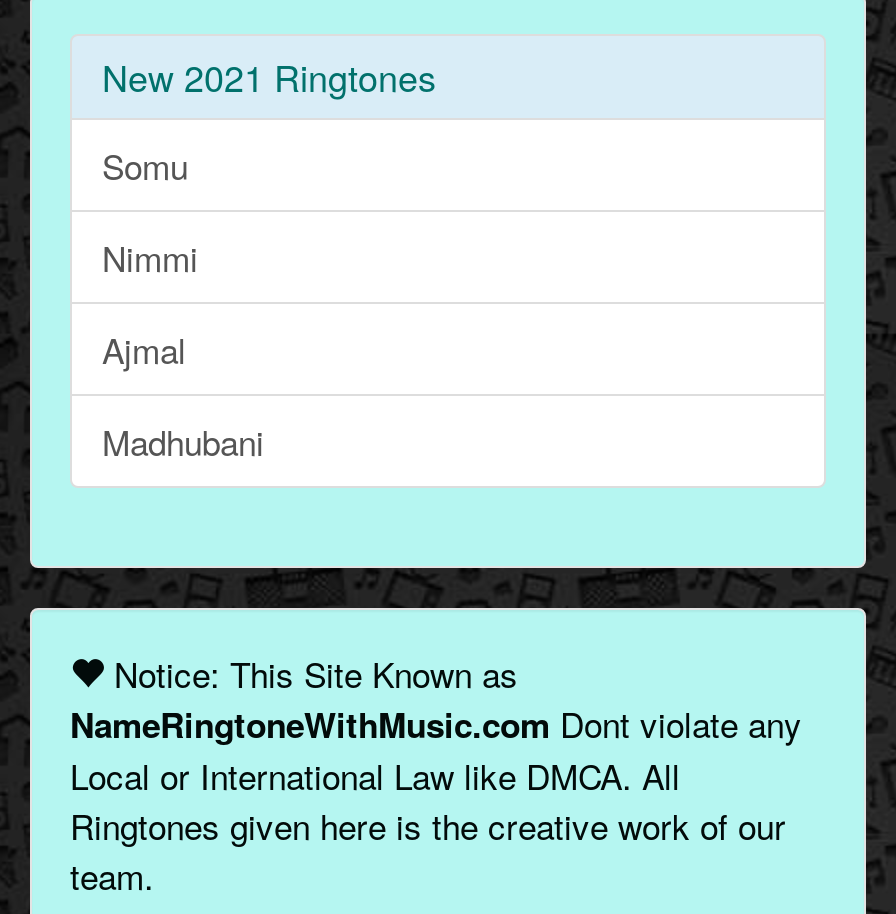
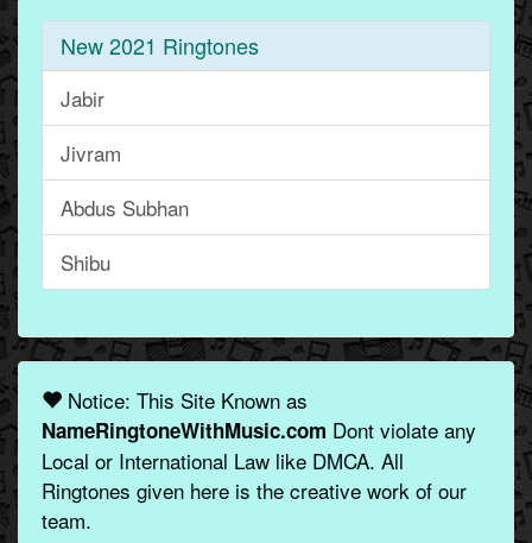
[102,140,188,190] Somu -> [61,83,104,113] Jabir
[102,232,198,282] Nimmi -> [61,138,121,167] Jivram
[102,324,186,374] Ajmal -> [61,192,189,222] Abdus Subhan
[102,416,264,466] Madhubani -> [61,247,110,277] Shibu

